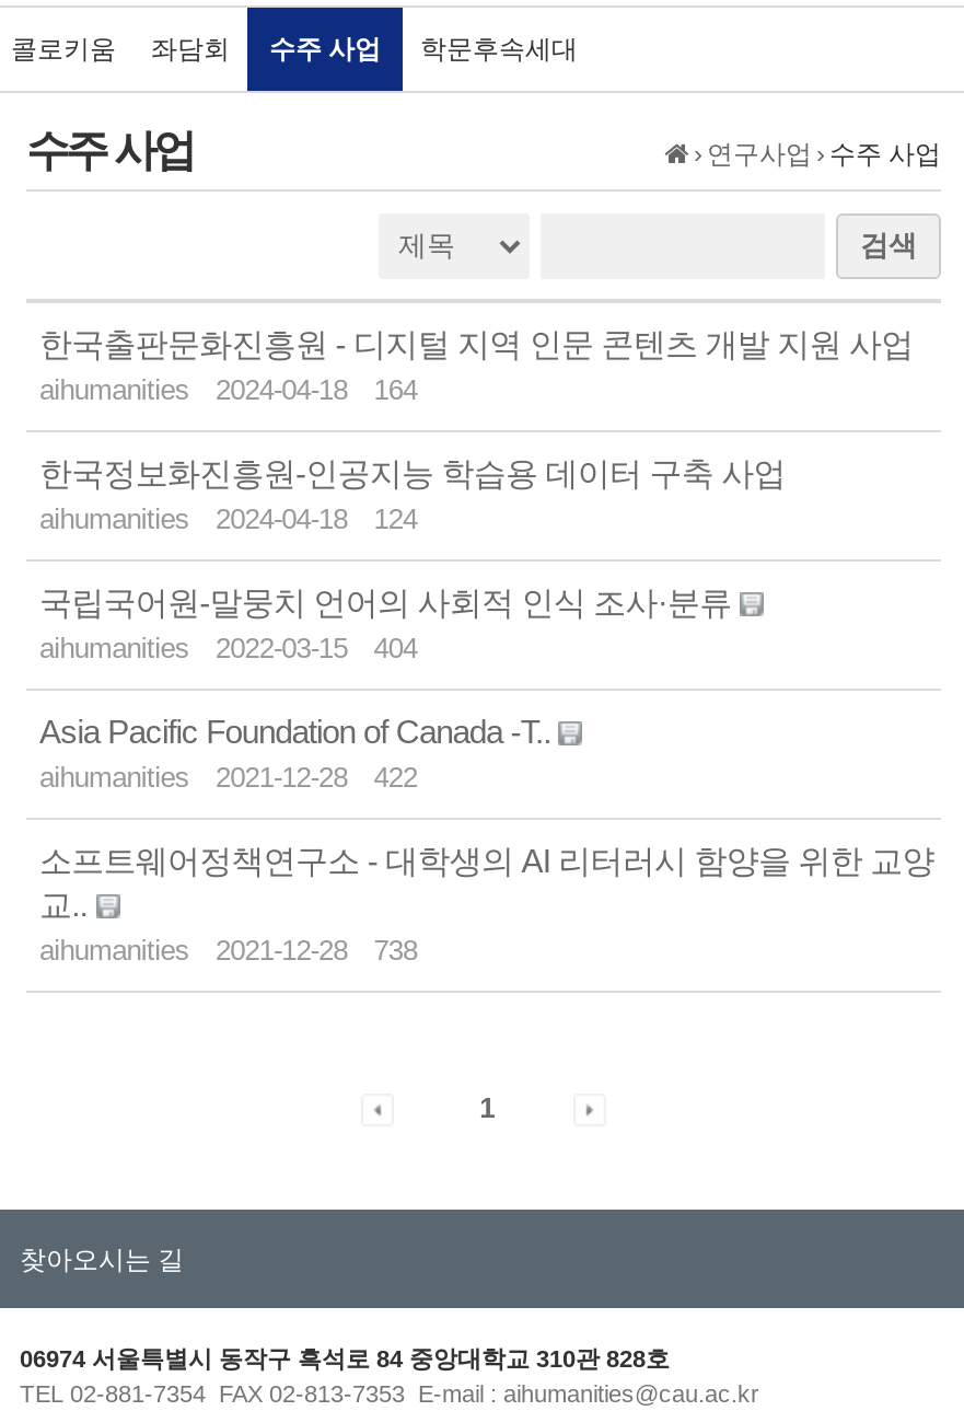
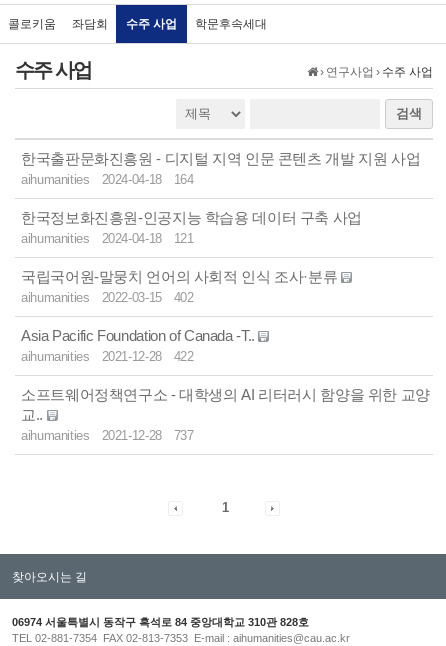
[39,502,417,535] aihumanities 2024-04-18 124 -> [21,231,194,246] aihumanities 2024-04-18 121
[39,632,417,664] aihumanities 2022-03-15 404 -> [21,290,194,305] aihumanities 2022-03-15 402
[39,934,417,967] aihumanities 2021-12-28 738 -> [21,428,194,443] aihumanities 2021-12-28 737

